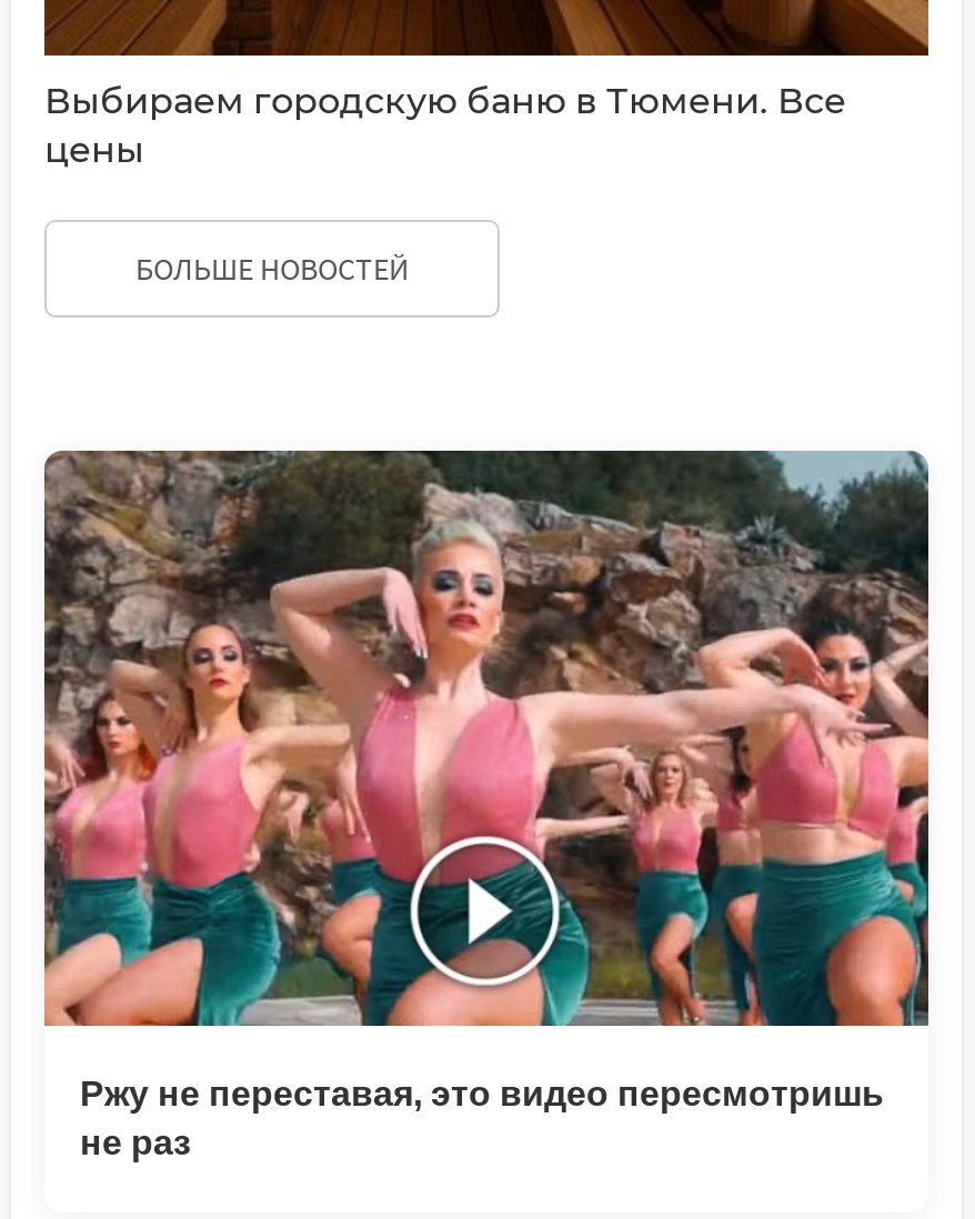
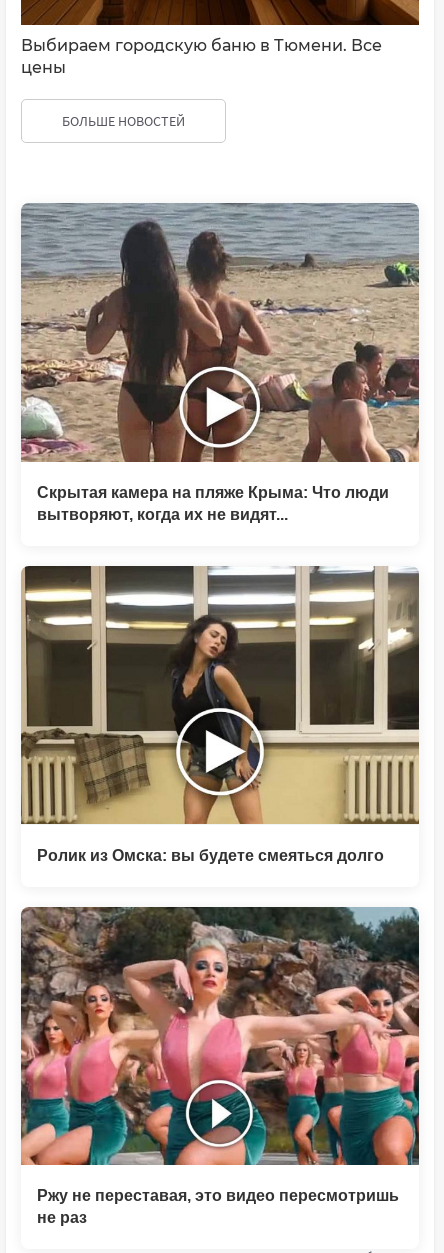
none -> [20,565,420,864] [image] | Ролик из Омска: вы будете смеяться долго
none -> [21,203,419,523] [image] | Скрытая камера на пляже Крыма: Что люди | вытворяют, когда их не видят...

